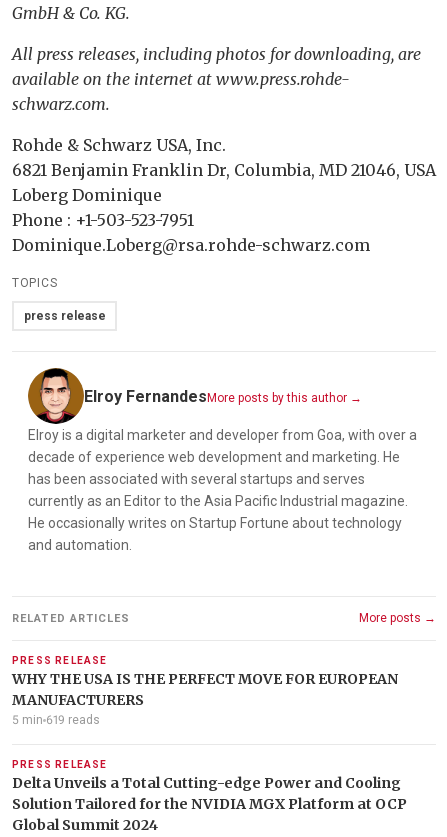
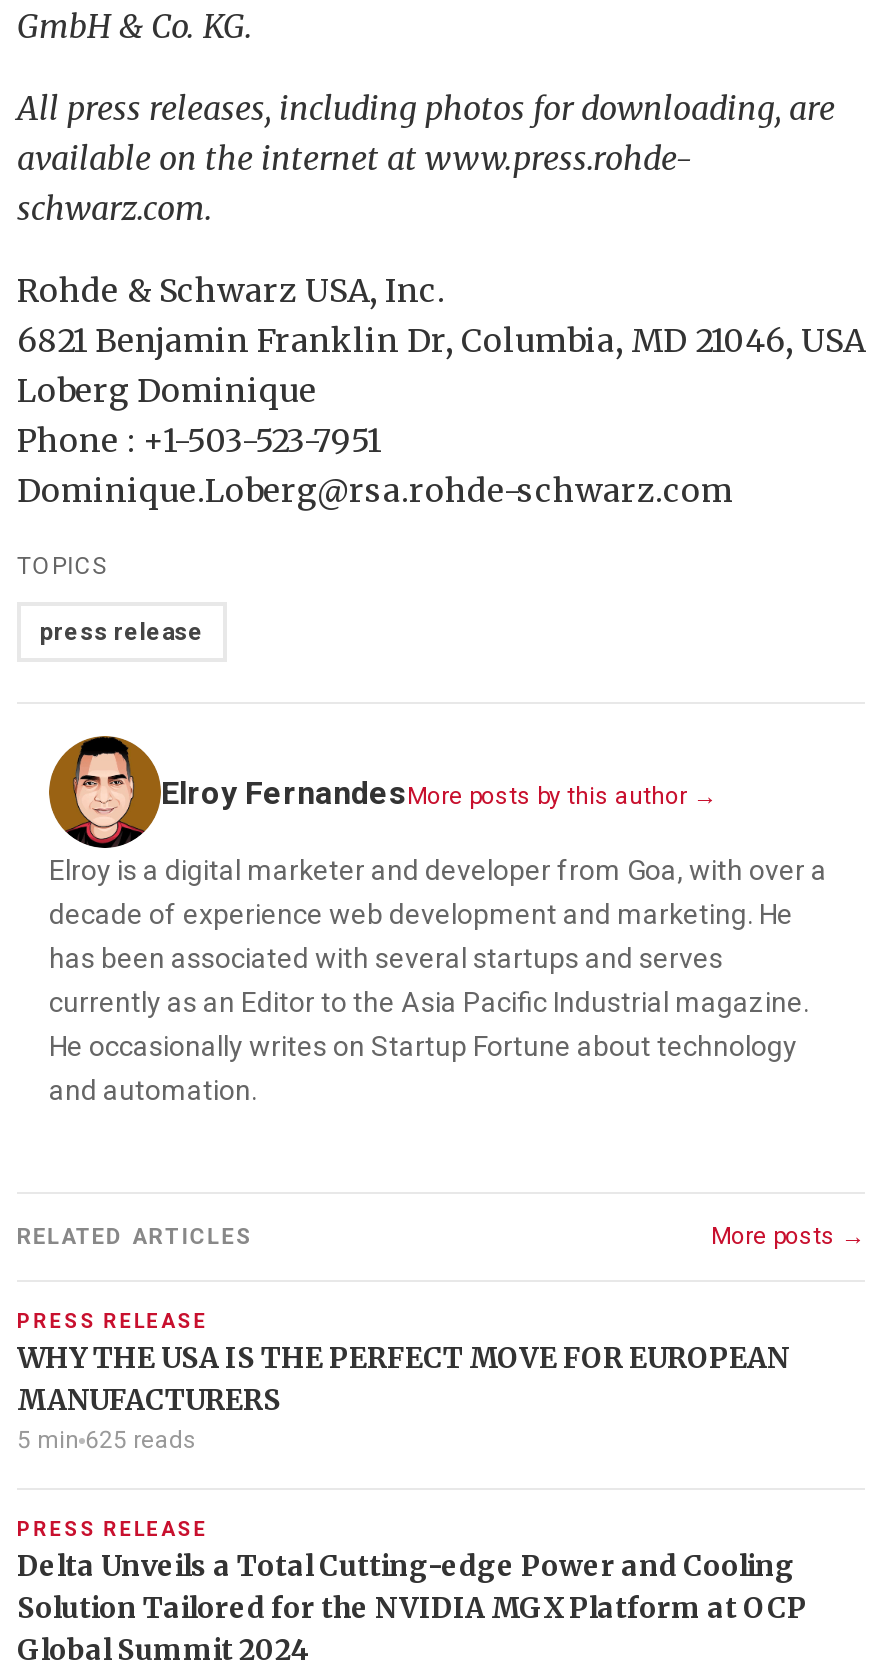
[12,713,100,727] 5 min 619 reads -> [17,1426,197,1454] 5 min 625 reads

